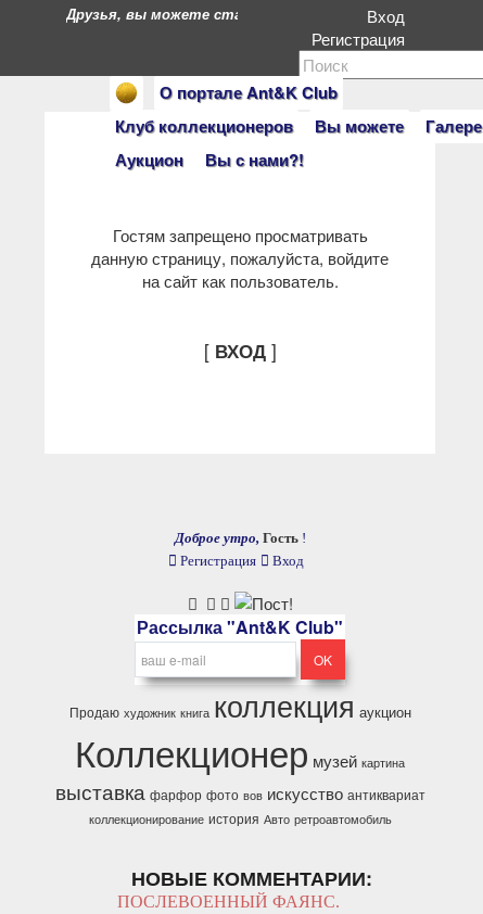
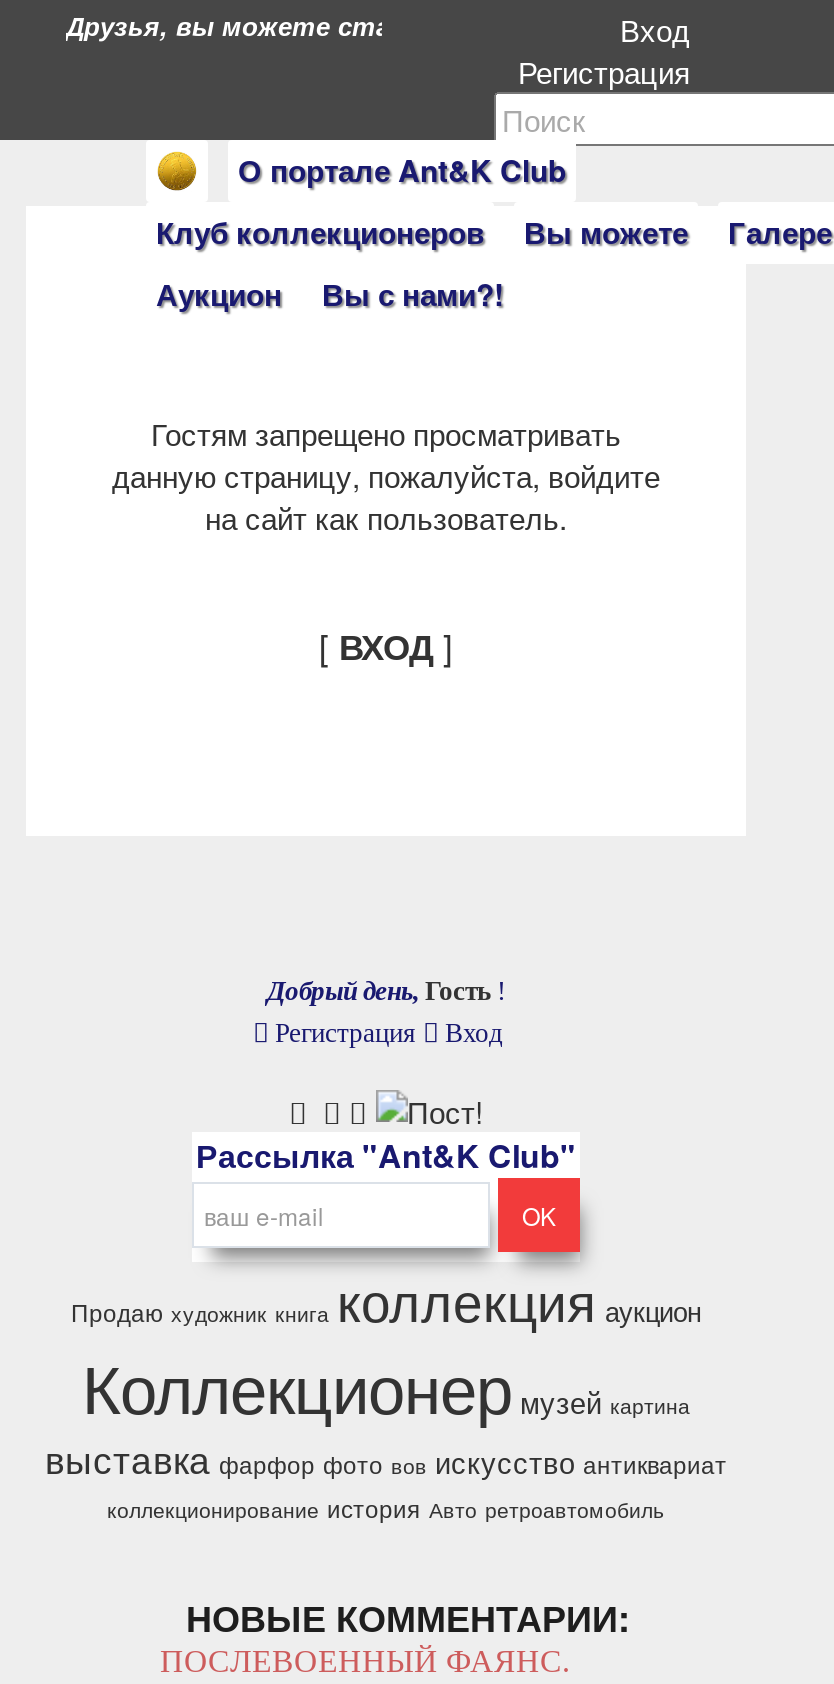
[174,530,306,546] Доброе утро, Гость ! -> [267,976,505,1006] Добрый день, Гость !

